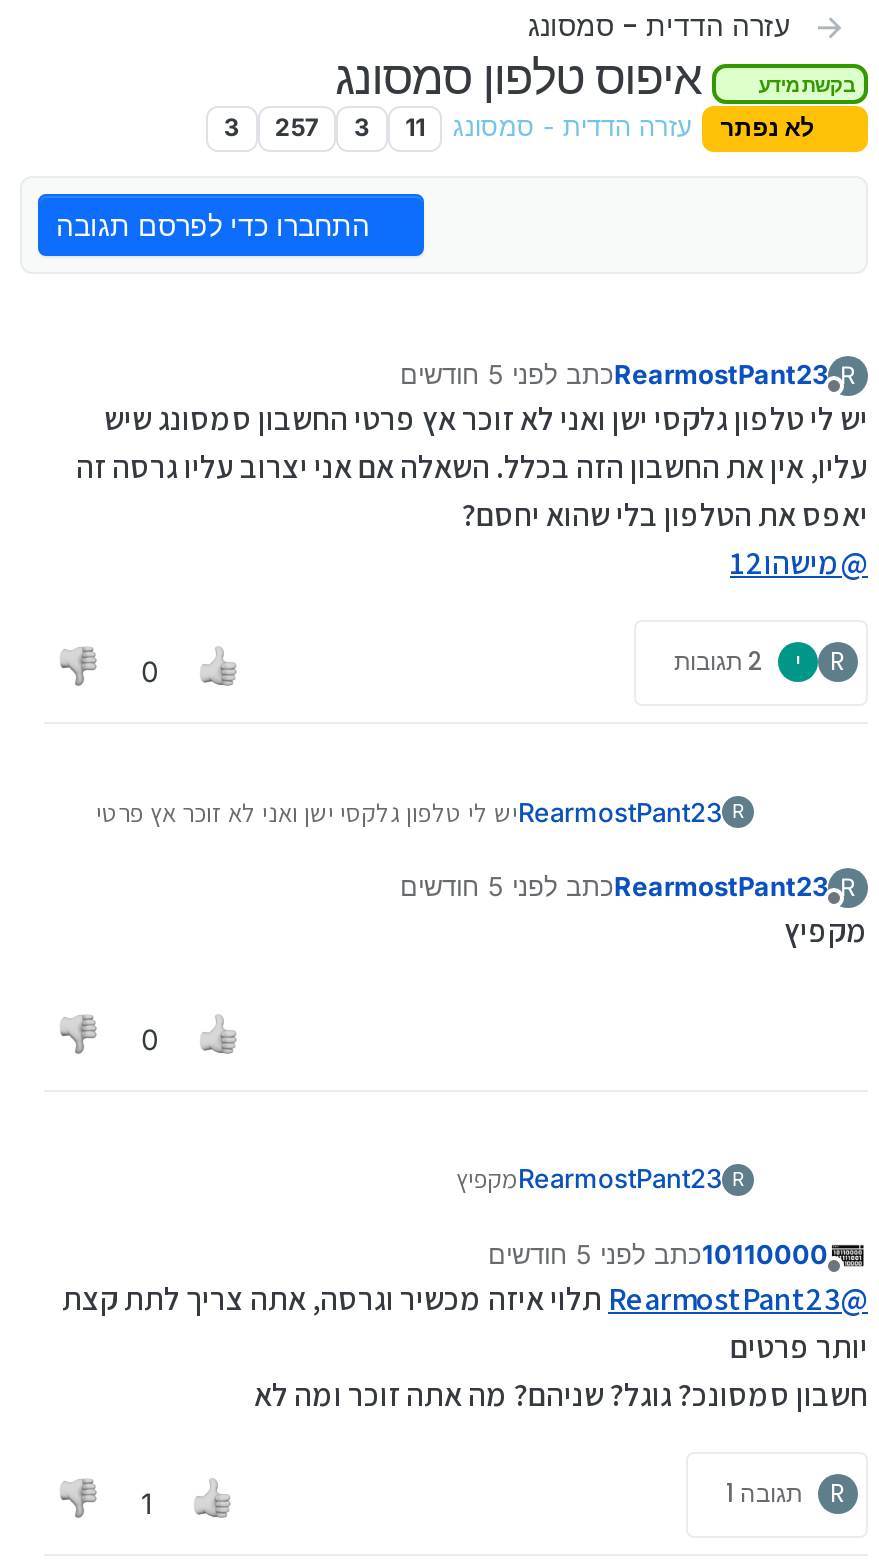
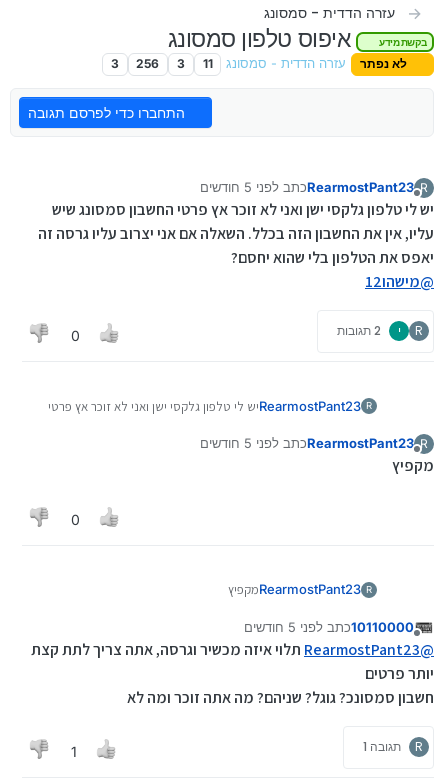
[224,113,820,143] לא נפתר עזרה הדדית - סמסונג 11 3 257 3 -> [111,56,410,71] לא נפתר עזרה הדדית - סמסונג 11 3 256 3

